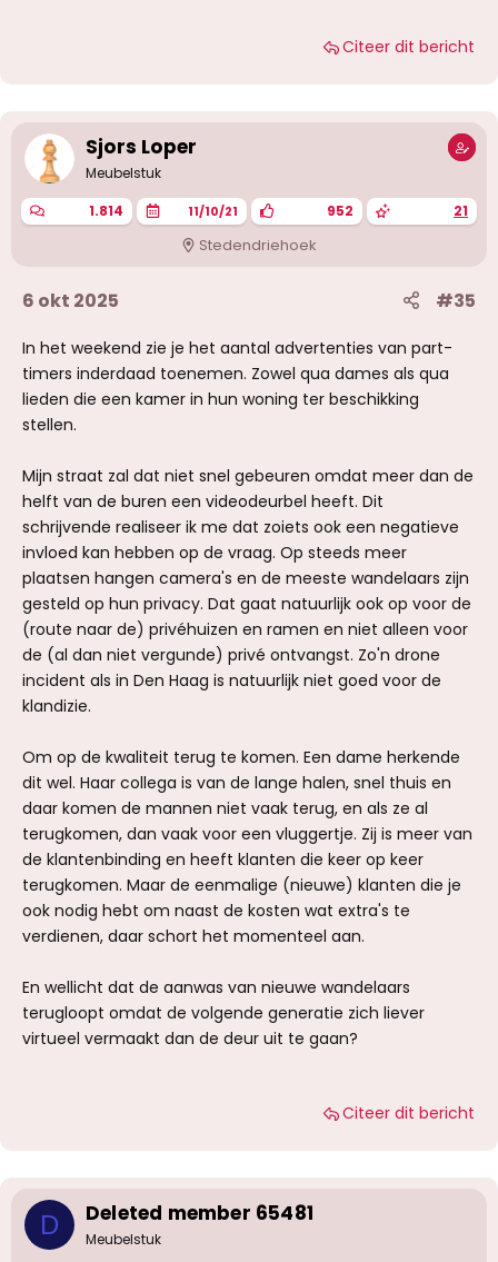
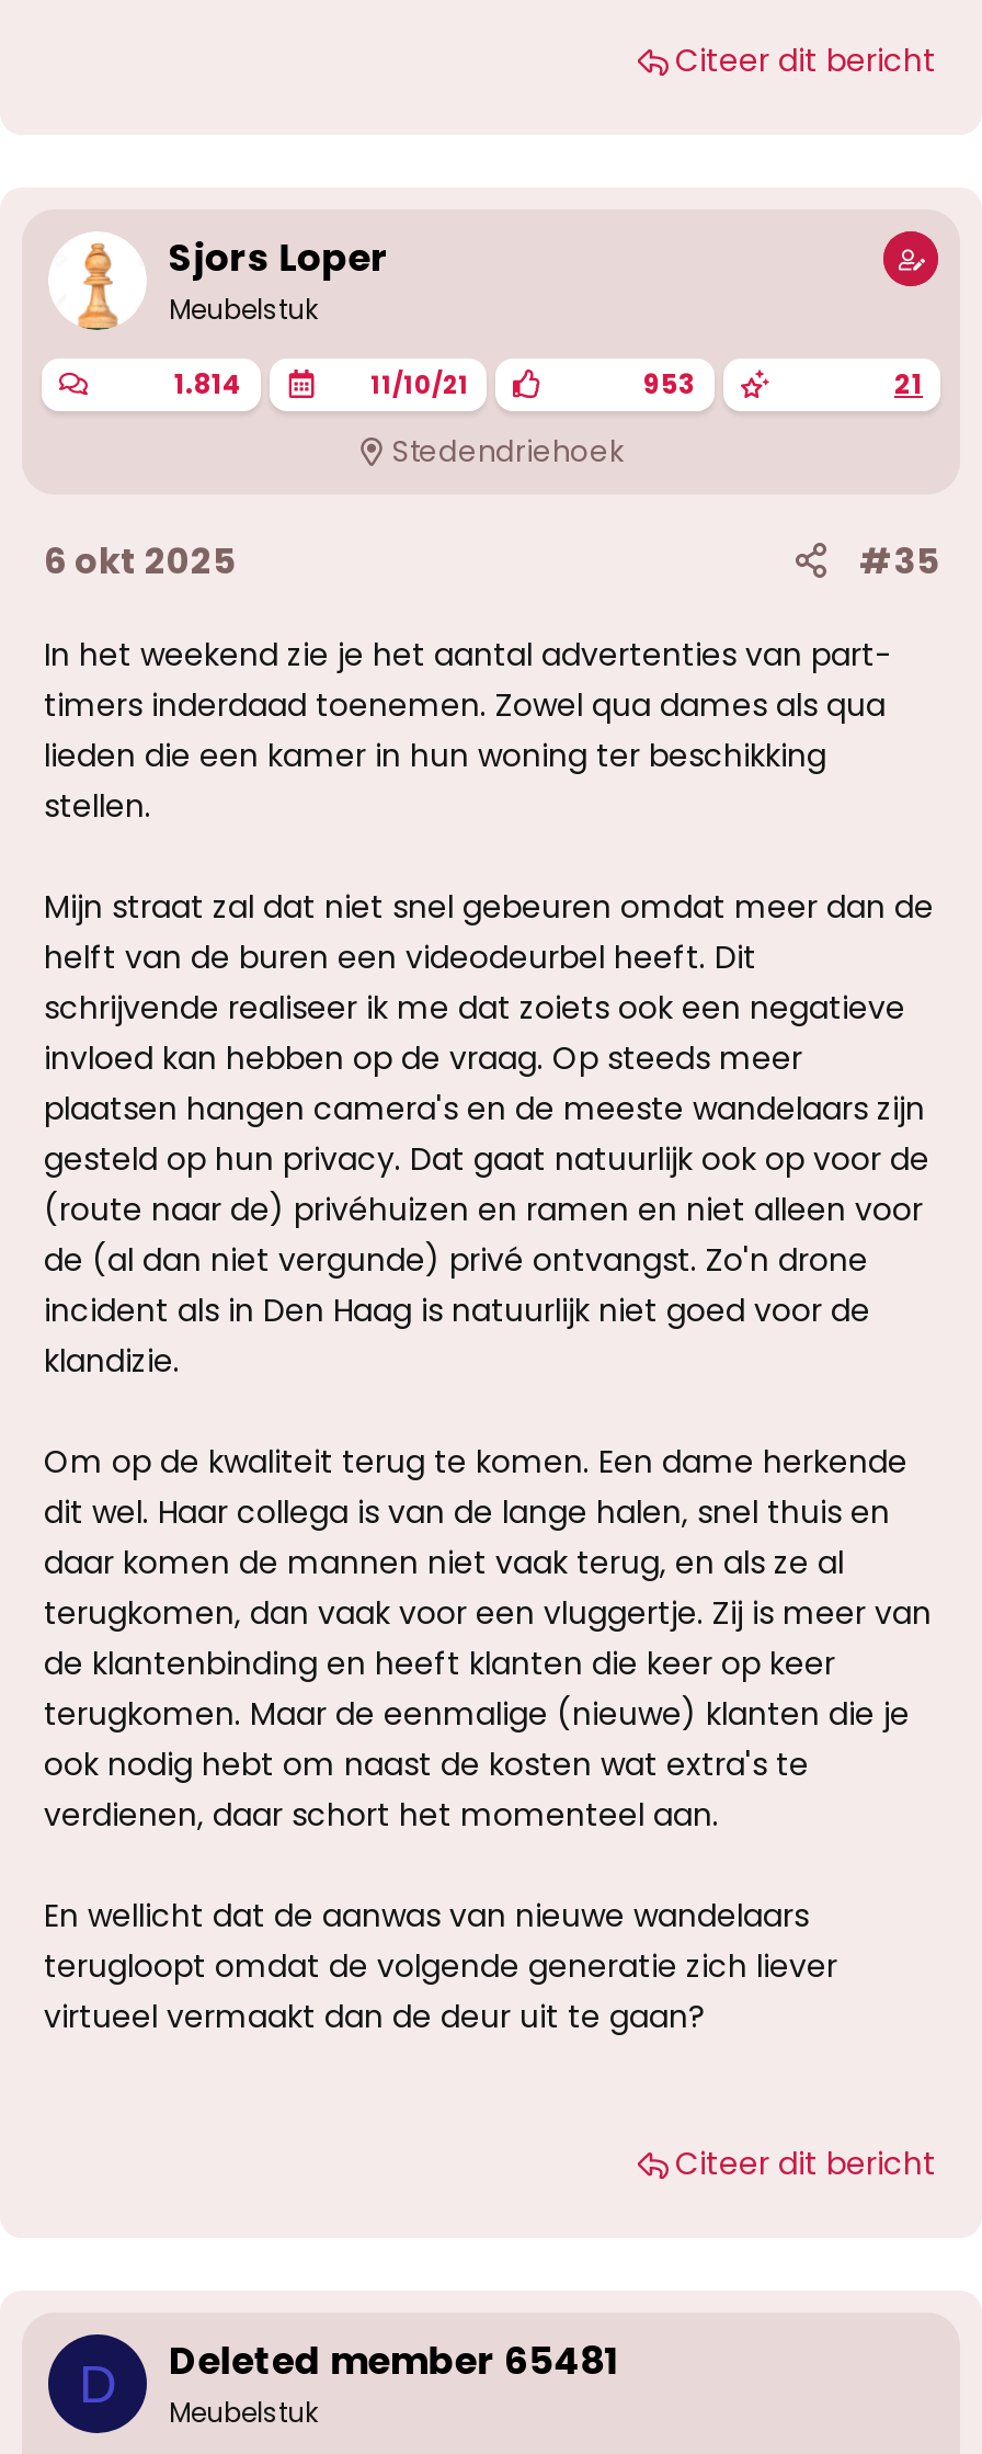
[326,201,353,220] 952 -> [643,365,696,402] 953

